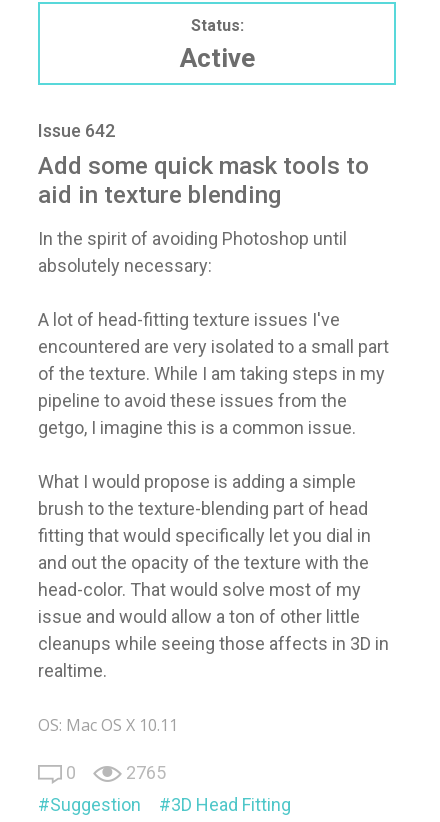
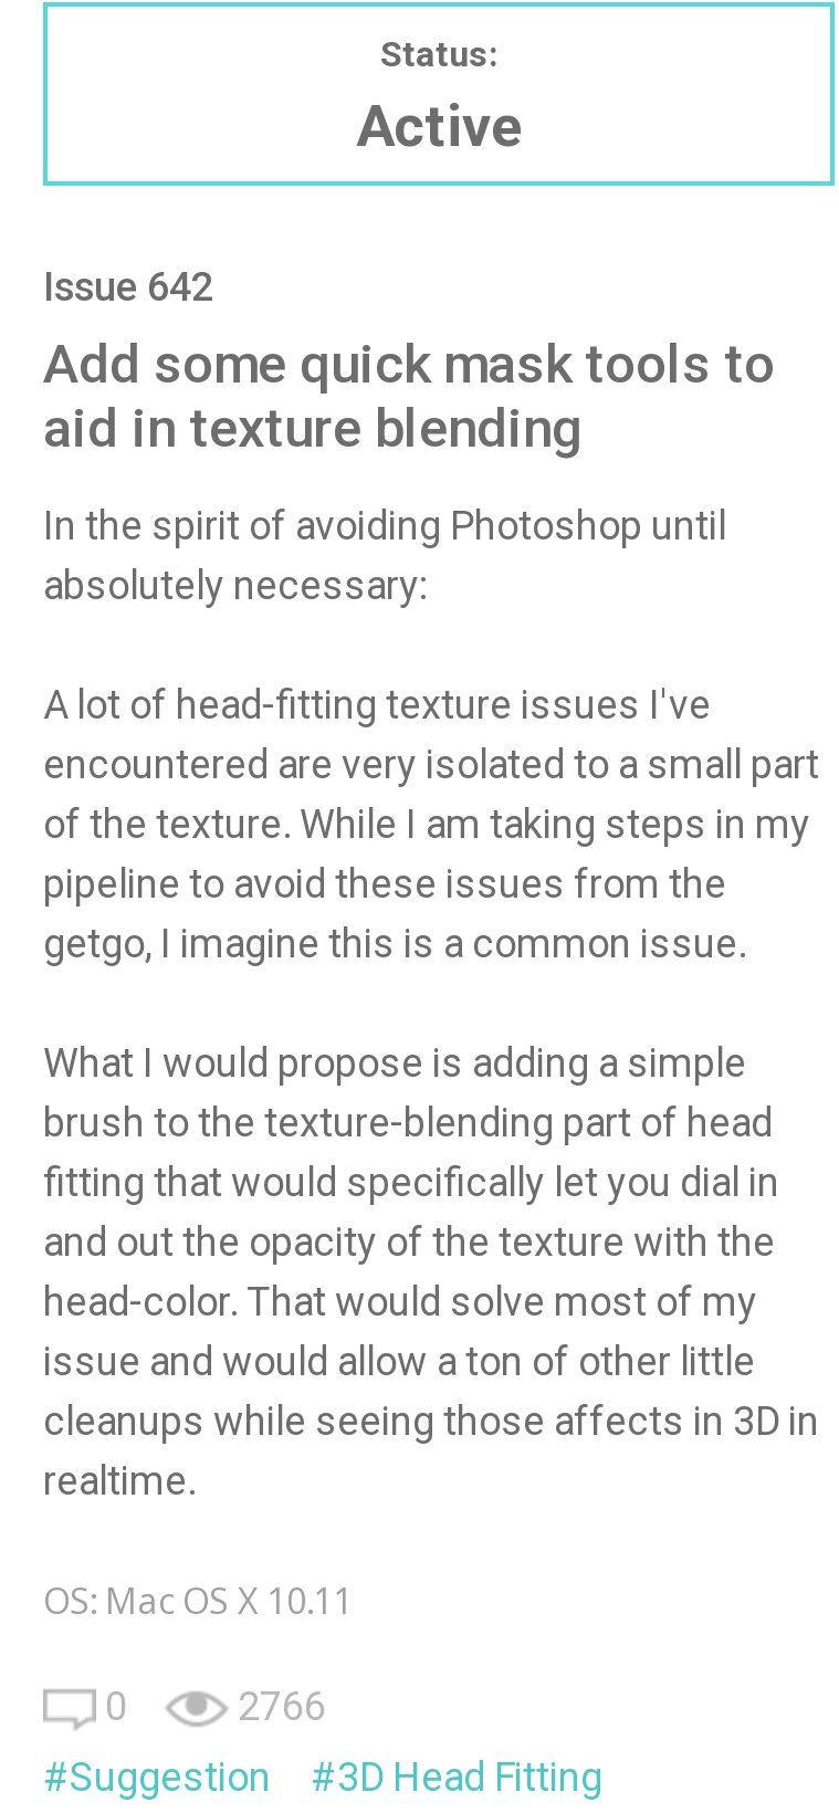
[126,762,166,783] 2765 -> [238,1683,326,1729] 2766

